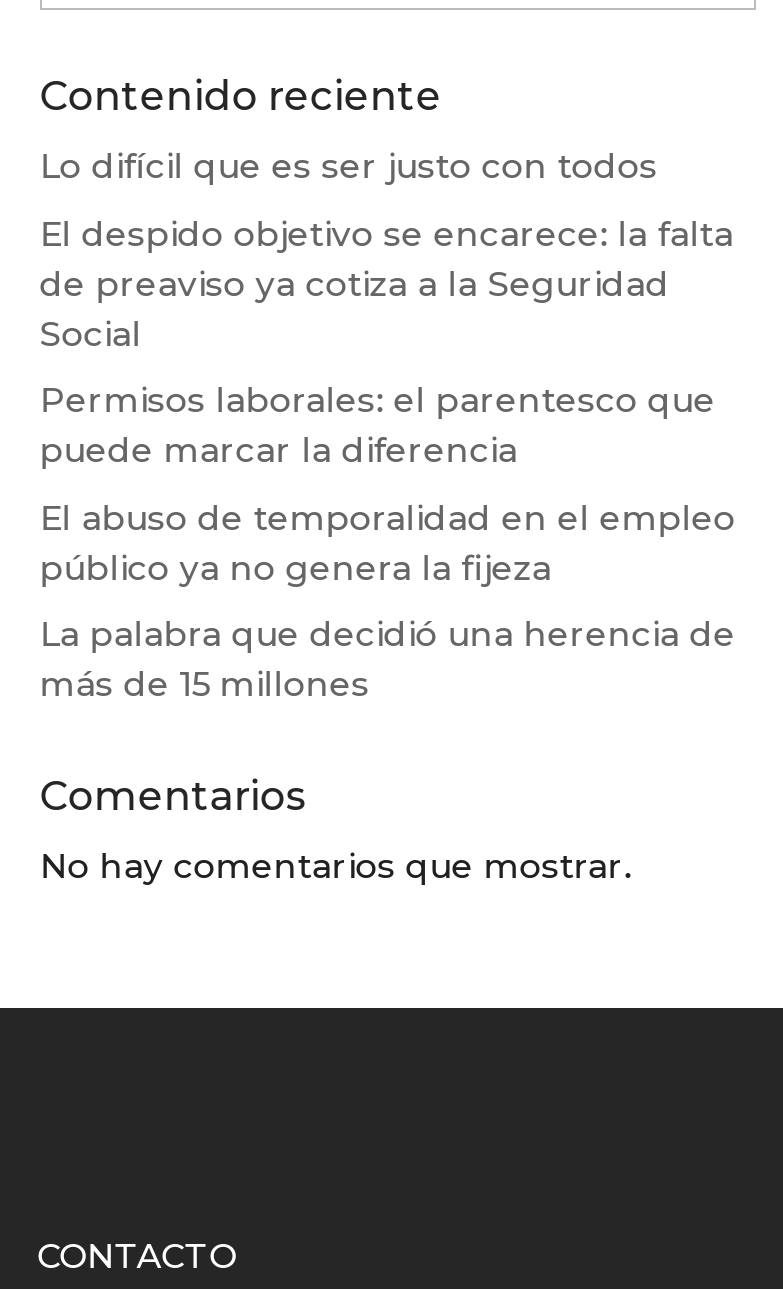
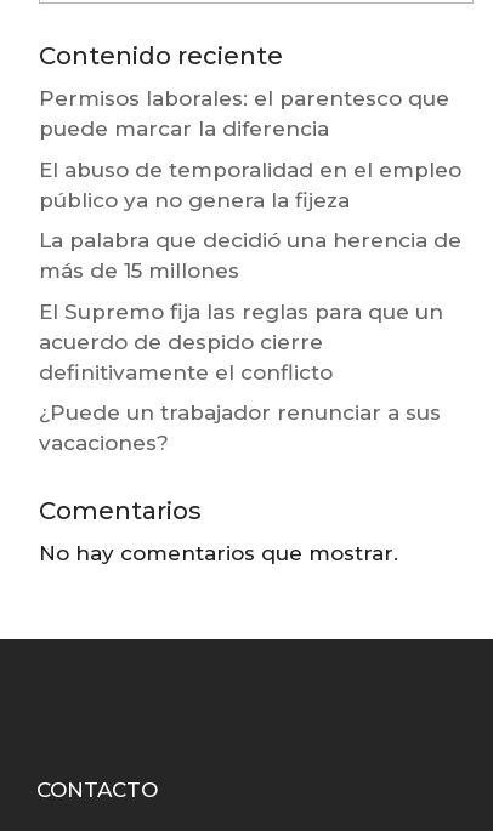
[40,146,734,353] Lo difícil que es ser justo con todos | El despido objetivo se encarece: la falta | de preaviso ya cotiza a la Seguridad | Social -> none
moved [40,380,736,704] -> [39,86,461,283]: Permisos laborales: el parentesco que | puede marcar la diferencia | El abuso de temporalidad en el empleo | público ya no genera la fijeza | La palabra que decidió una herencia de | más de 15 millones
none -> [39,299,443,455] El Supremo fija las reglas para que un | acuerdo de despido cierre | definitivamente el conflicto | ¿Puede un trabajador renunciar a sus | vacaciones?

